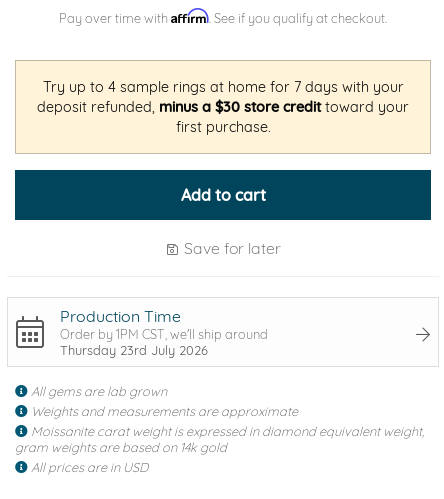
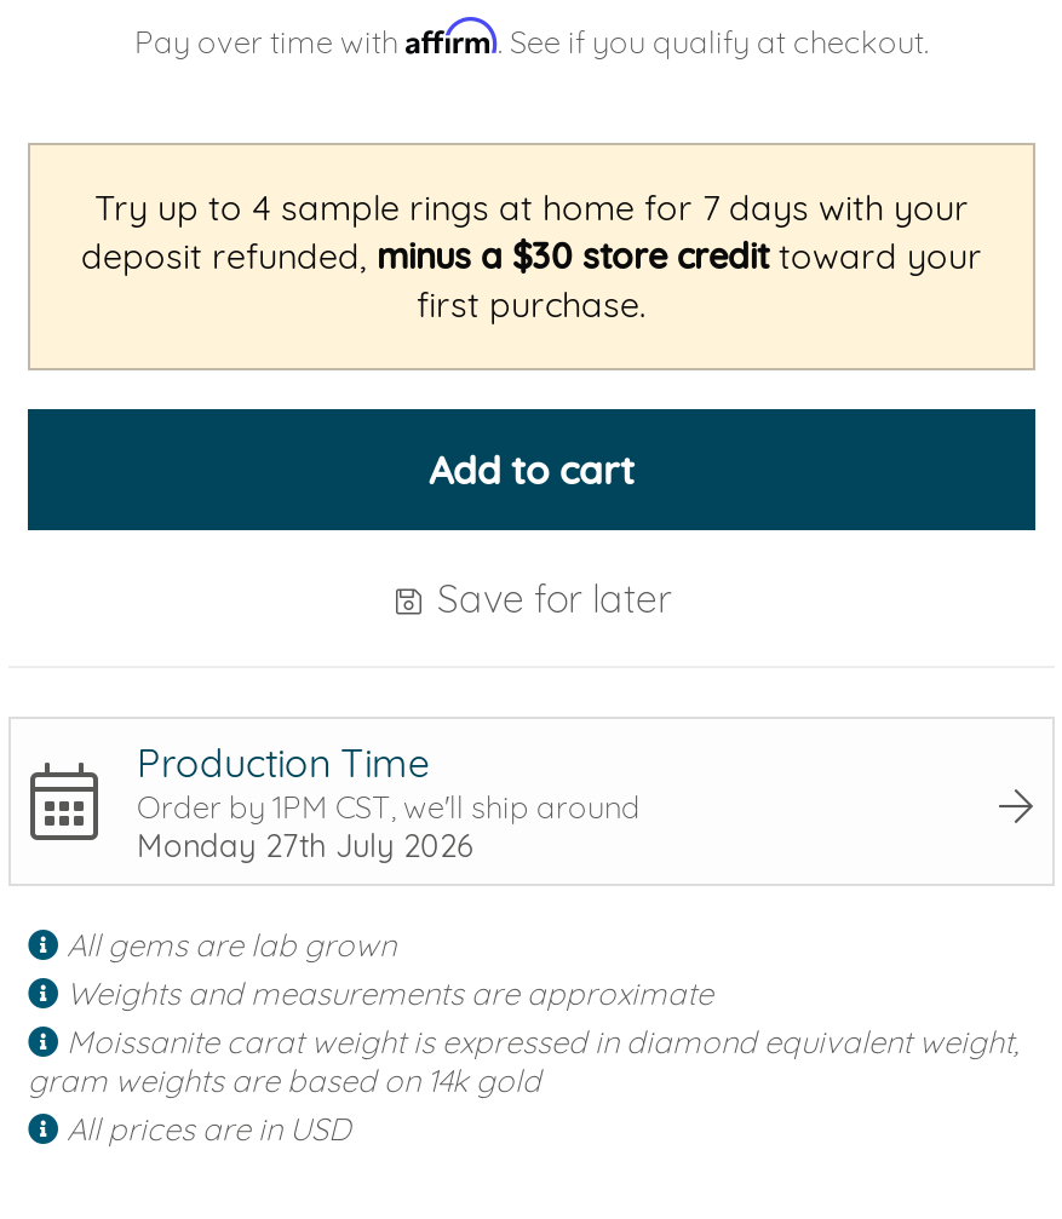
[60,342,208,358] Thursday 23rd July 2026 -> [137,826,473,864] Monday 27th July 2026

